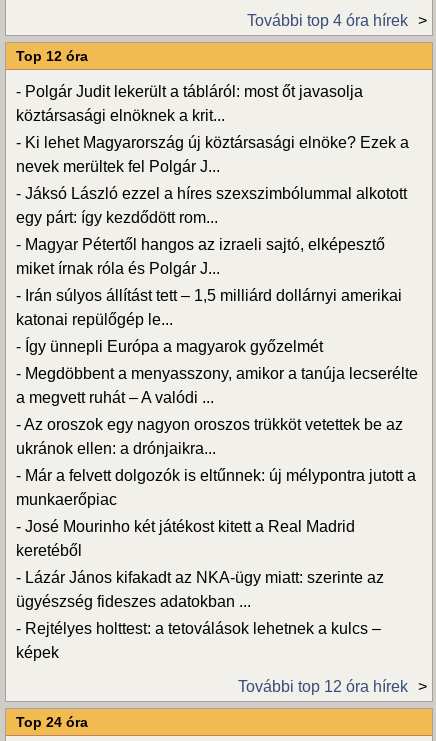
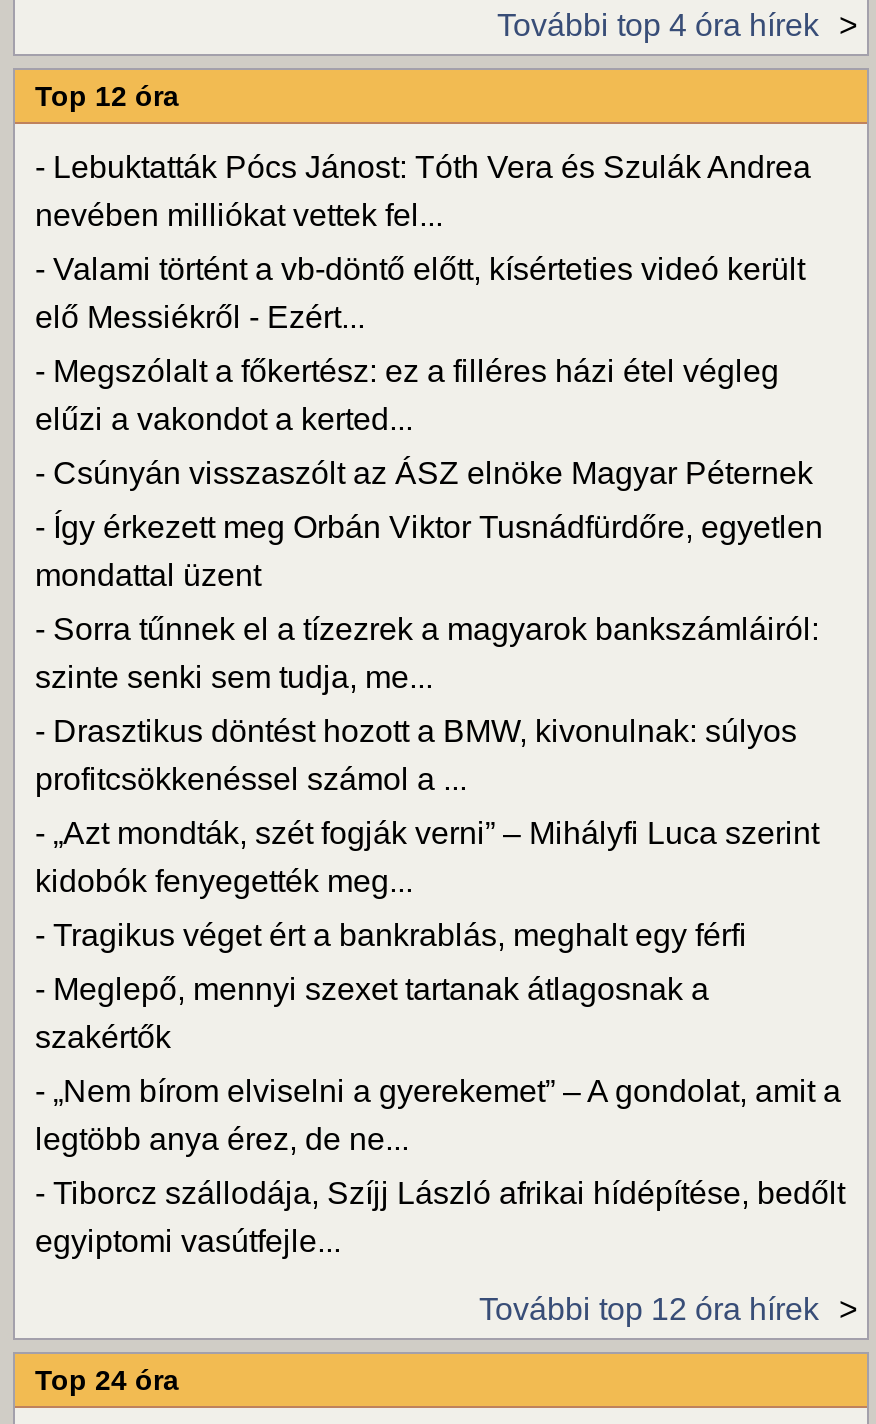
[16,83,363,124] - Polgár Judit lekerült a tábláról: most őt javasolja | köztársasági elnöknek a krit... -> [35,150,811,232] - Lebuktatták Pócs Jánost: Tóth Vera és Szulák Andrea | nevében milliókat vettek fel...
[16,134,409,175] - Ki lehet Magyarország új köztársasági elnöke? Ezek a | nevek merültek fel Polgár J... -> [35,252,805,334] - Valami történt a vb-döntő előtt, kísérteties videó került | elő Messiékről - Ezért...
[16,185,407,226] - Jáksó László ezzel a híres szexszimbólummal alkotott | egy párt: így kezdődött rom... -> [35,354,779,436] - Megszólalt a főkertész: ez a filléres házi étel végleg | elűzi a vakondot a kerted...
[16,236,385,277] - Magyar Pétertől hangos az izraeli sajtó, elképesztő | miket írnak róla és Polgár J... -> [35,456,813,490] - Csúnyán visszaszólt az ÁSZ elnöke Magyar Péternek
[16,287,402,328] - Irán súlyos állítást tett – 1,5 milliárd dollárnyi amerikai | katonai repülőgép le... -> [35,510,823,592] - Így érkezett meg Orbán Viktor Tusnádfürdőre, egyetlen | mondattal üzent
[16,338,323,355] - Így ünnepli Európa a magyarok győzelmét -> [35,612,819,694] - Sorra tűnnek el a tízezrek a magyarok bankszámláiról: | szinte senki sem tudja, me...
[16,365,418,406] - Megdöbbent a menyasszony, amikor a tanúja lecserélte | a megvett ruhát – A valódi ... -> [35,714,797,796] - Drasztikus döntést hozott a BMW, kivonulnak: súlyos | profitcsökkenéssel számol a ...
[16,416,403,457] - Az oroszok egy nagyon oroszos trükköt vetettek be az | ukránok ellen: a drónjaikra... -> [35,816,819,898] - „Azt mondták, szét fogják verni” – Mihályfi Luca szerint | kidobók fenyegették meg...
[16,467,416,508] - Már a felvett dolgozók is eltűnnek: új mélypontra jutott a | munkaerőpiac -> [35,918,747,952] - Tragikus véget ért a bankrablás, meghalt egy férfi
[16,518,355,559] - José Mourinho két játékost kitett a Real Madrid | keretéből -> [35,972,709,1054] - Meglepő, mennyi szexet tartanak átlagosnak a | szakértők
[16,569,384,610] - Lázár János kifakadt az NKA-ügy miatt: szerinte az | ügyészség fideszes adatokban ... -> [35,1074,841,1156] - „Nem bírom elviselni a gyerekemet” – A gondolat, amit a | legtöbb anya érez, de ne...
[16,620,381,661] - Rejtélyes holttest: a tetoválások lehetnek a kulcs – | képek -> [35,1176,845,1258] - Tiborcz szállodája, Szíjj László afrikai hídépítése, bedőlt | egyiptomi vasútfejle...

